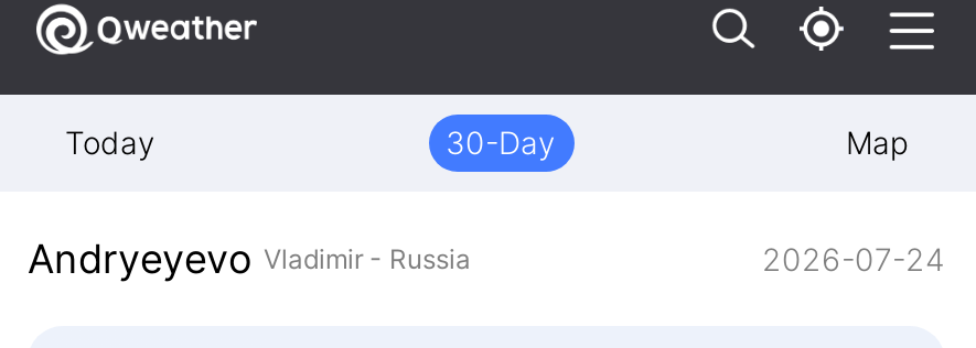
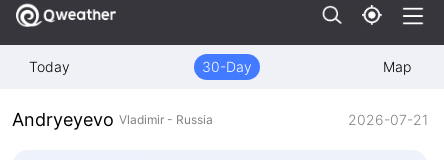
[762,239,945,277] 2026-07-24 -> [348,111,428,128] 2026-07-21

